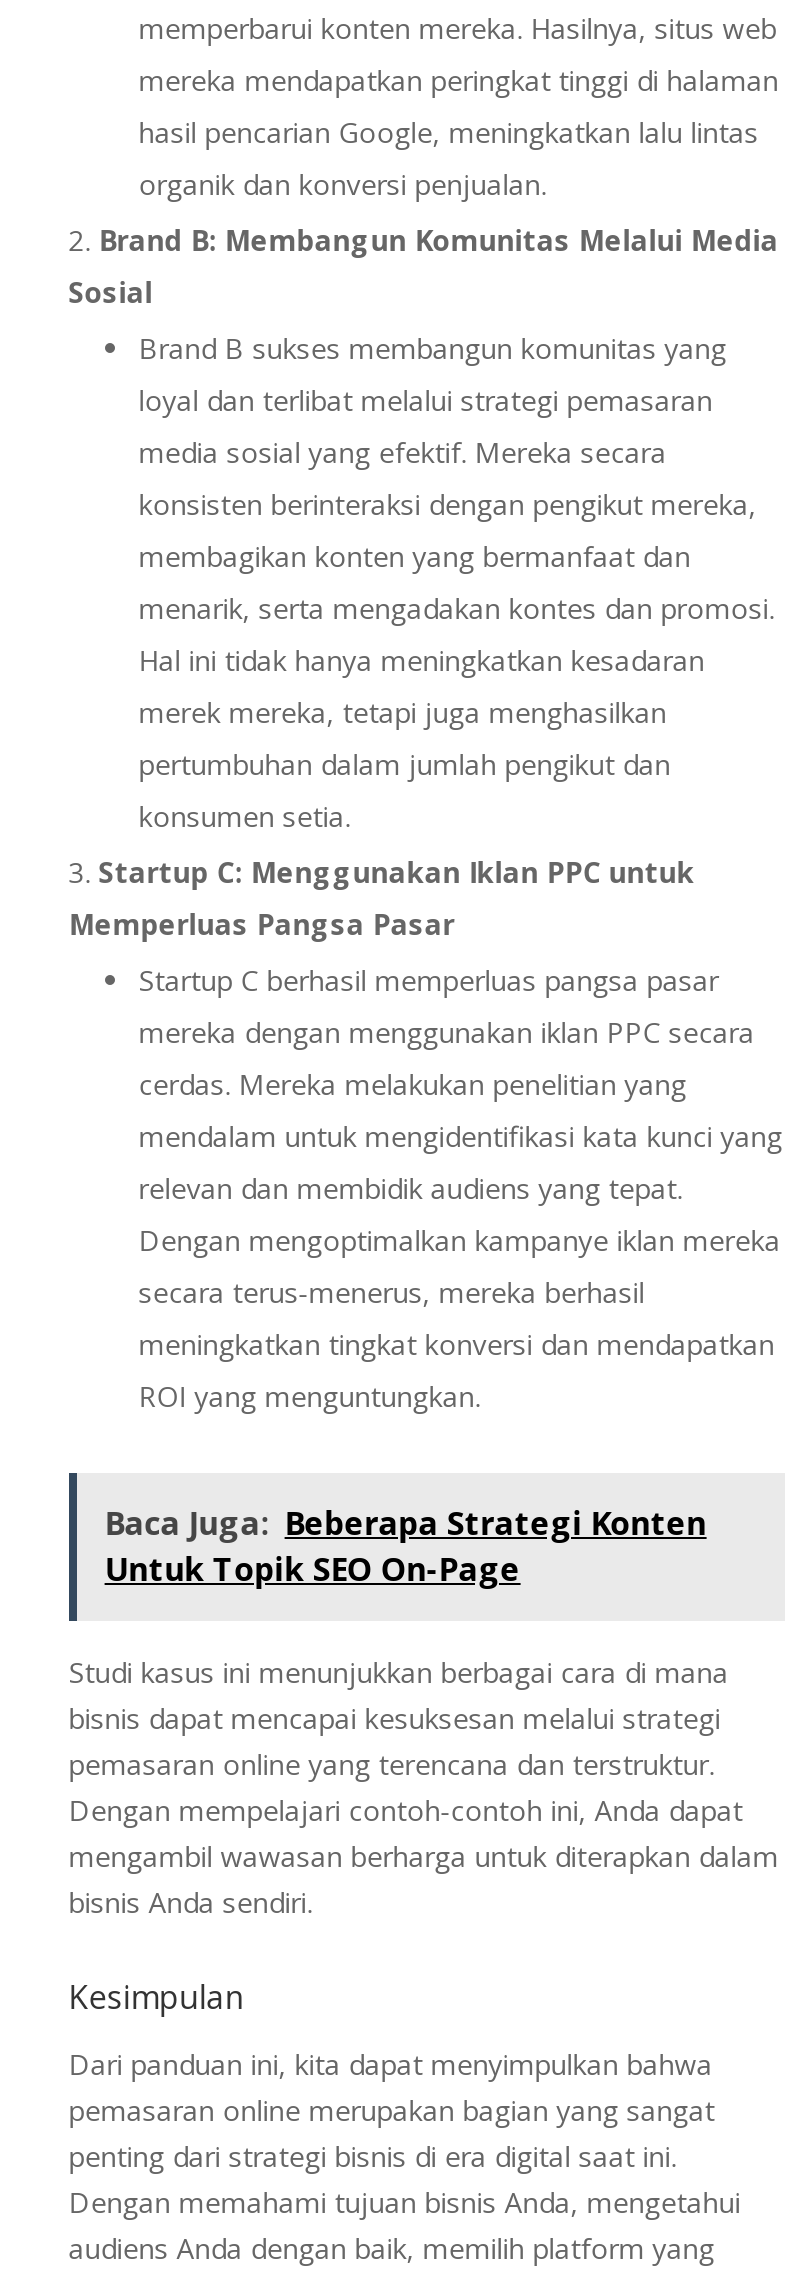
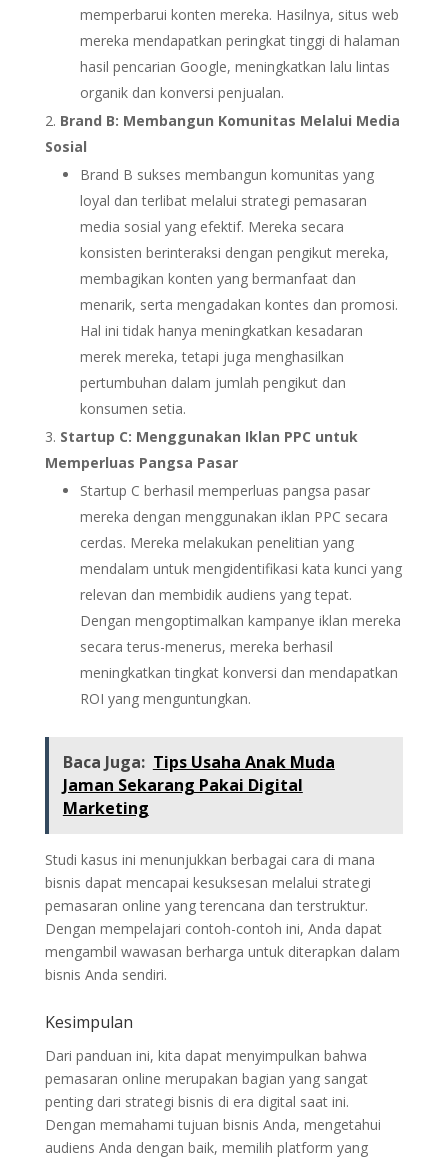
[105,1502,707,1592] Baca Juga: Beberapa Strategi Konten | Untuk Topik SEO On-Page -> [63,751,335,819] Baca Juga: Tips Usaha Anak Muda | Jaman Sekarang Pakai Digital | Marketing

